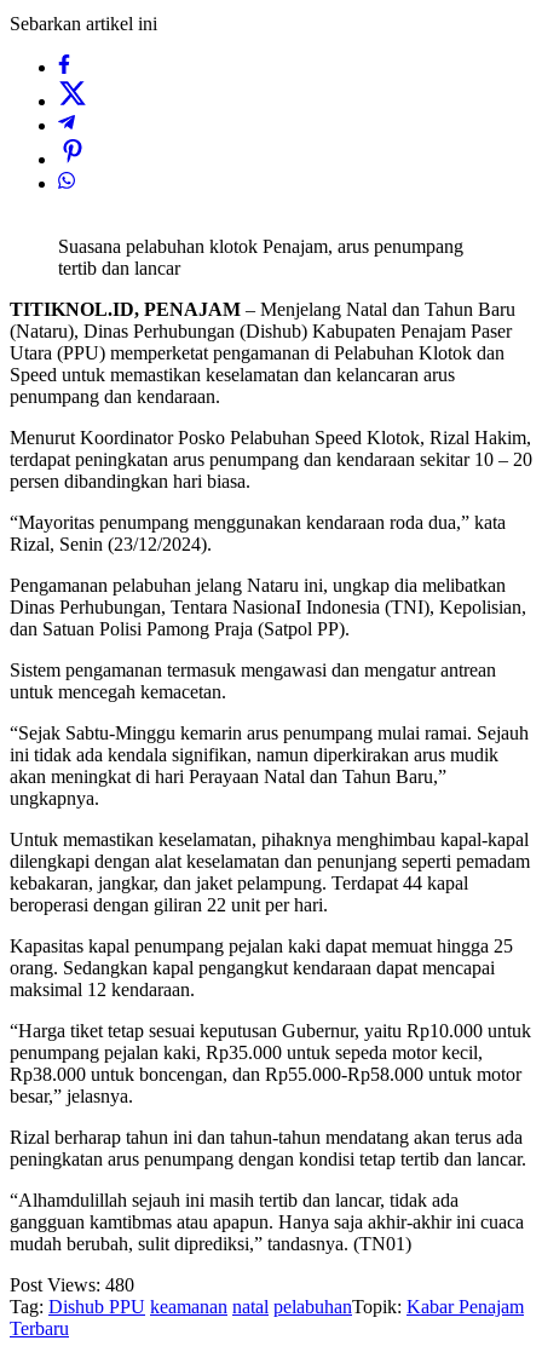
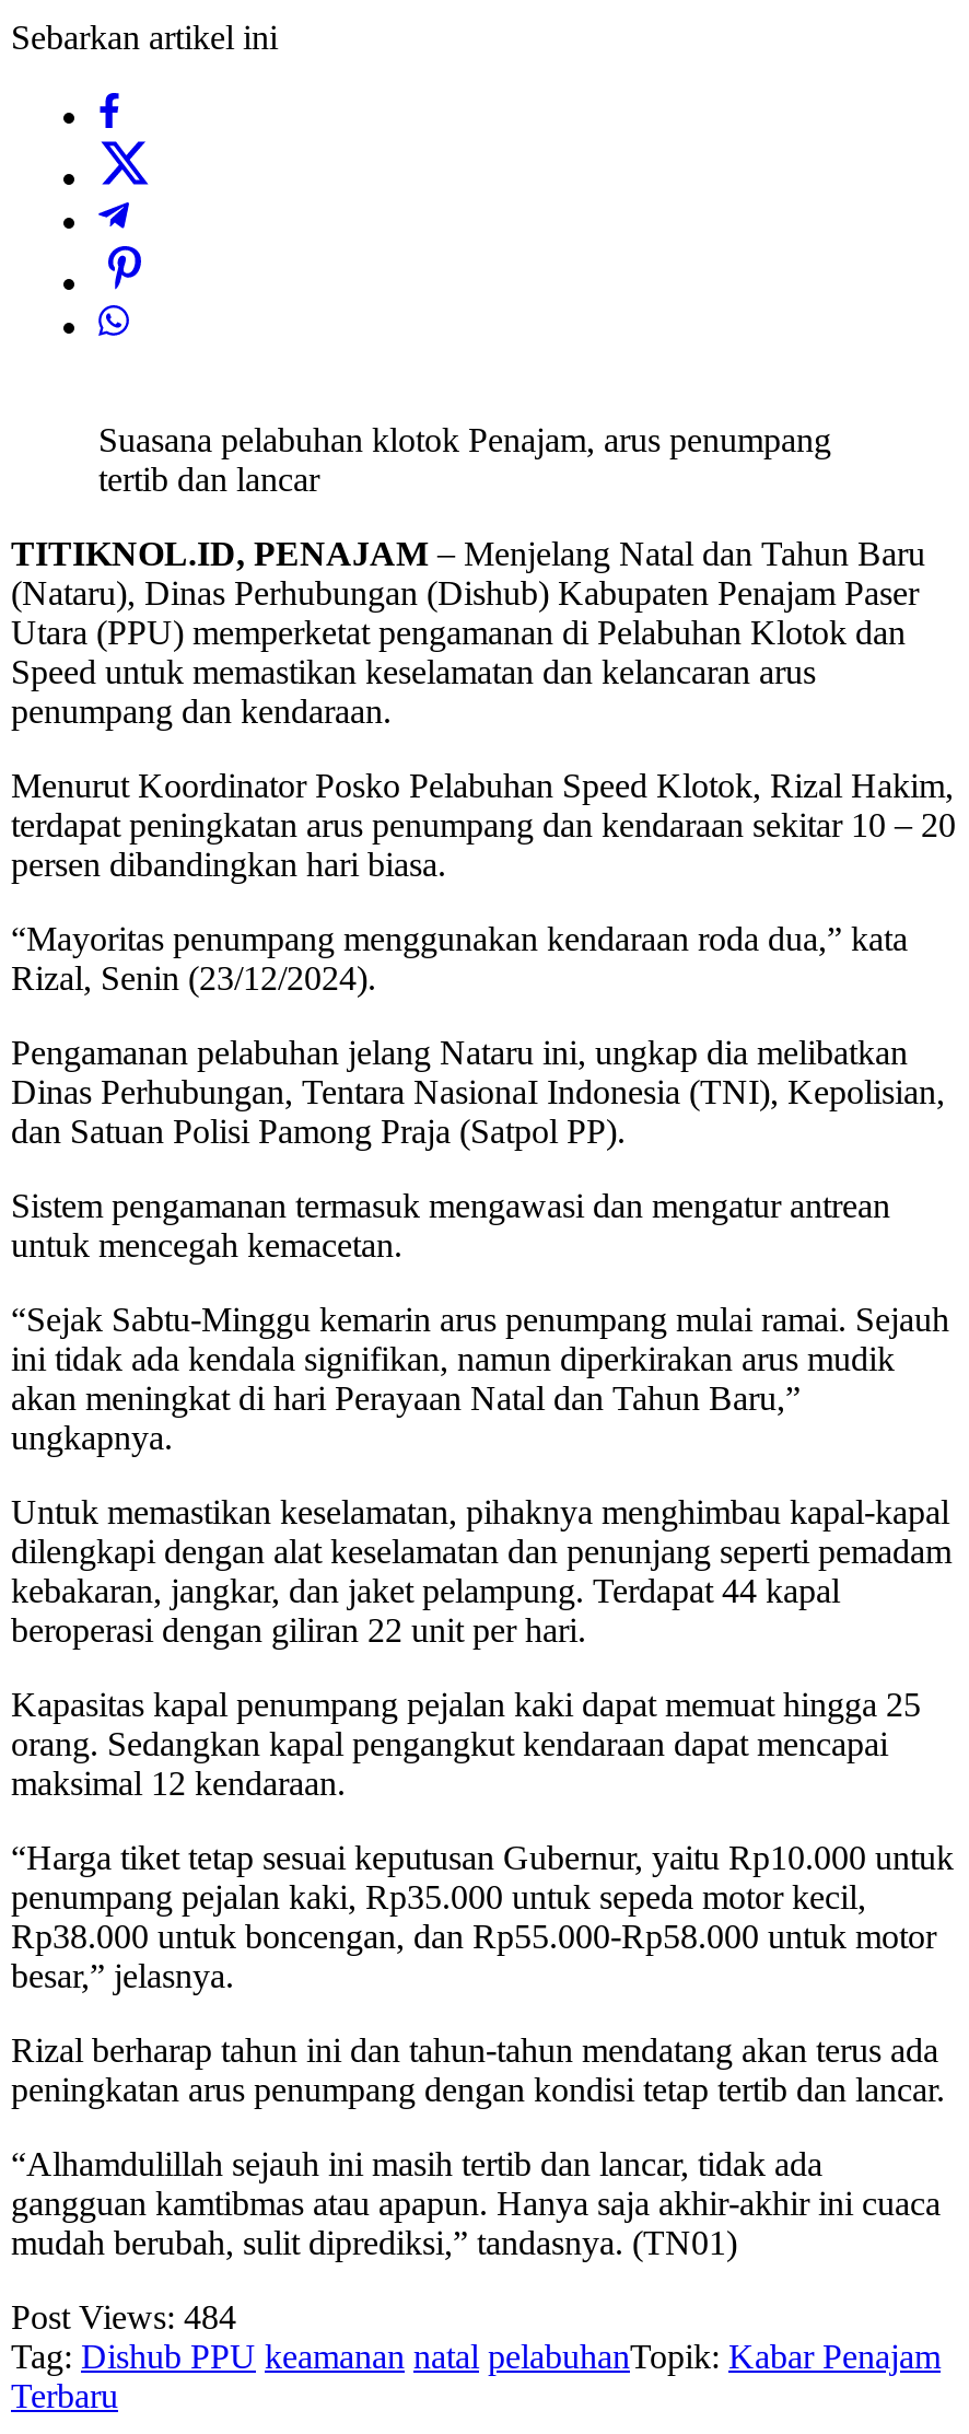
[10,1275,134,1295] Post Views: 480 -> [11,2299,236,2336] Post Views: 484

